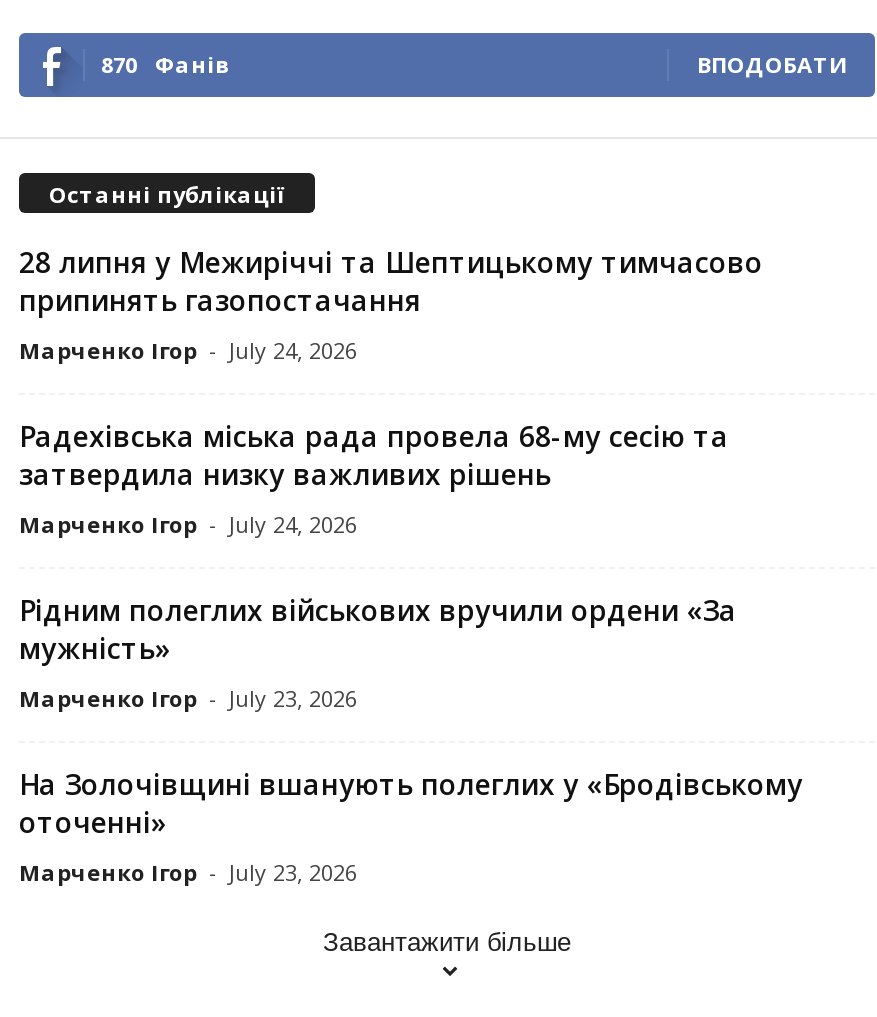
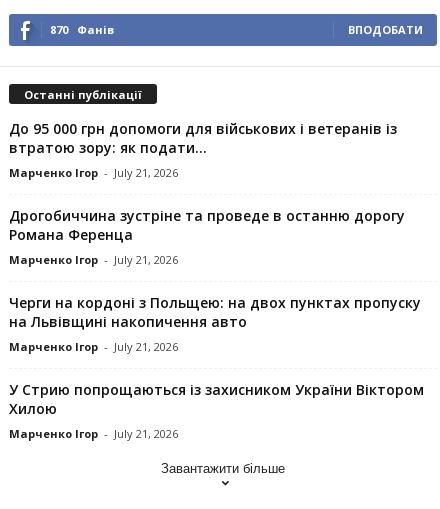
[19,242,763,364] 28 липня у Межиріччі та Шептицькому тимчасово | припинять газопостачання | Марченко Ігор - July 24, 2026 -> [9,118,397,179] До 95 000 грн допомоги для військових і ветеранів із | втратою зору: як подати... | Марченко Ігор - July 21, 2026
[19,416,729,538] Радехівська міська рада провела 68-му сесію та | затвердила низку важливих рішень | Марченко Ігор - July 24, 2026 -> [9,205,405,266] Дрогобиччина зустріне та проведе в останню дорогу | Романа Ференца | Марченко Ігор - July 21, 2026
[19,590,737,712] Рідним полеглих військових вручили ордени «За | мужність» | Марченко Ігор - July 23, 2026 -> [9,292,421,353] Черги на кордоні з Польщею: на двох пунктах пропуску | на Львівщині накопичення авто | Марченко Ігор - July 21, 2026
[19,764,803,886] На Золочівщині вшанують полеглих у «Бродівському | оточенні» | Марченко Ігор - July 23, 2026 -> [9,379,424,440] У Стрию попрощаються із захисником України Віктором | Хилою | Марченко Ігор - July 21, 2026

